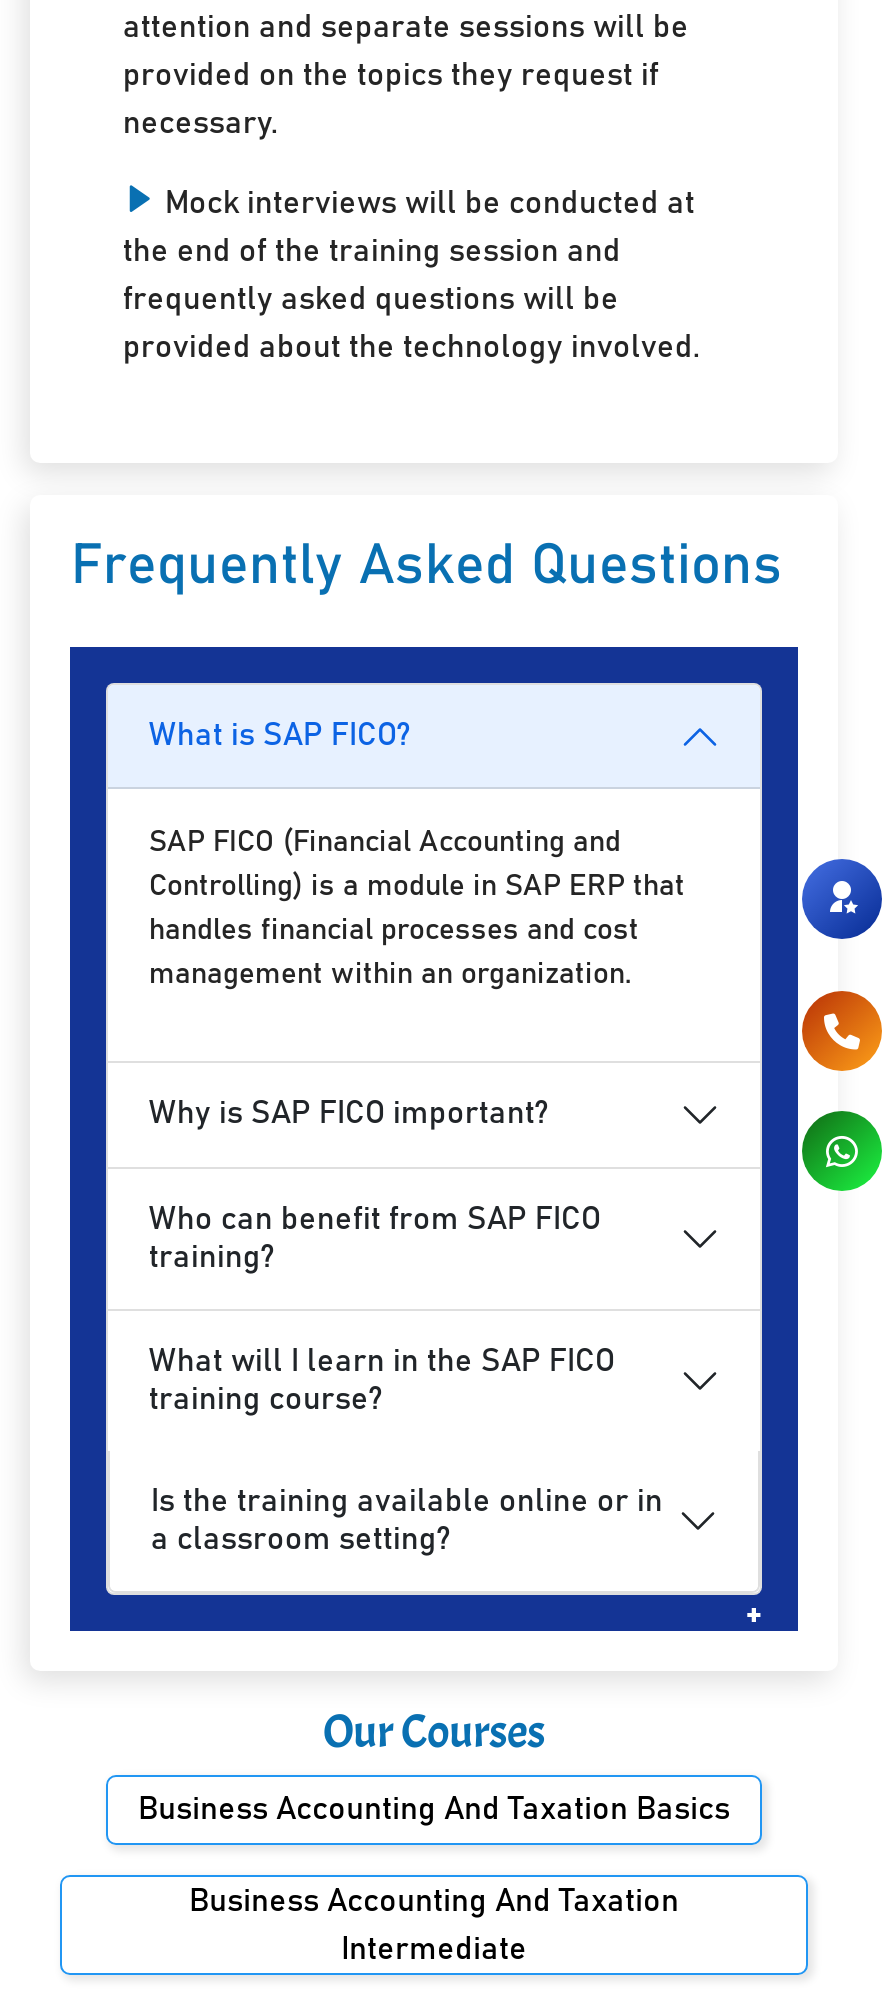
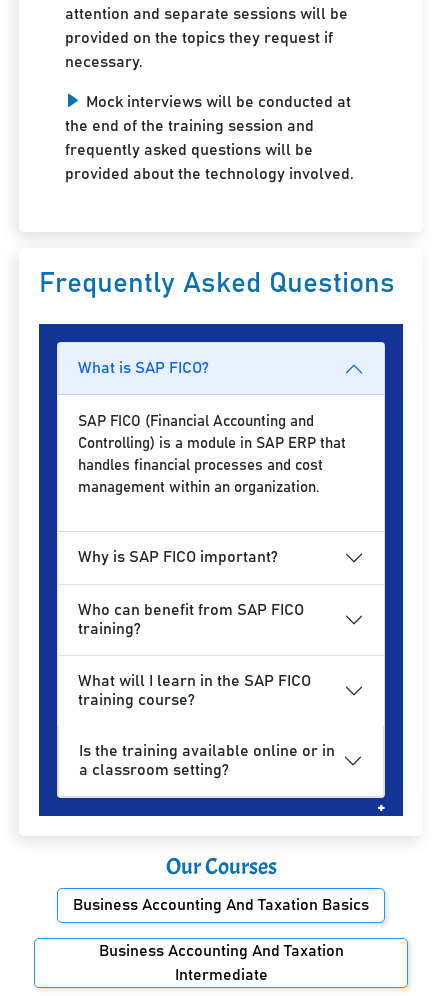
[802,857,876,941] [image] -> none
[800,989,876,1073] [image] -> none
[800,1109,876,1193] [image] -> none

